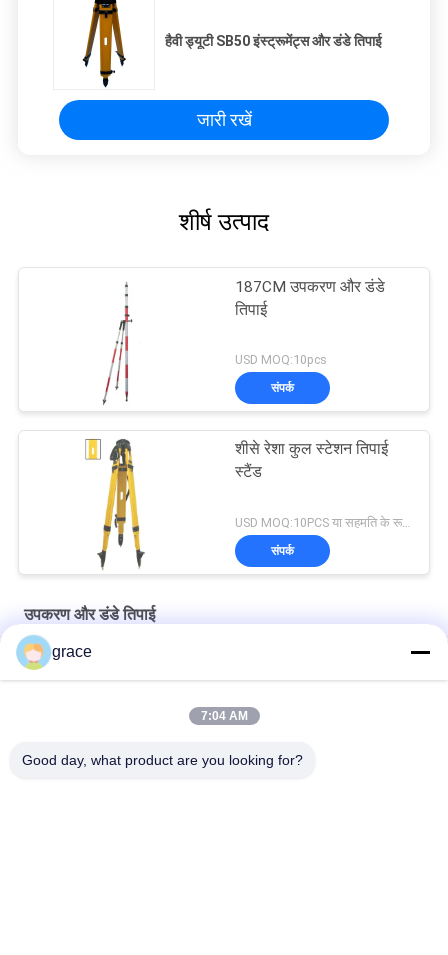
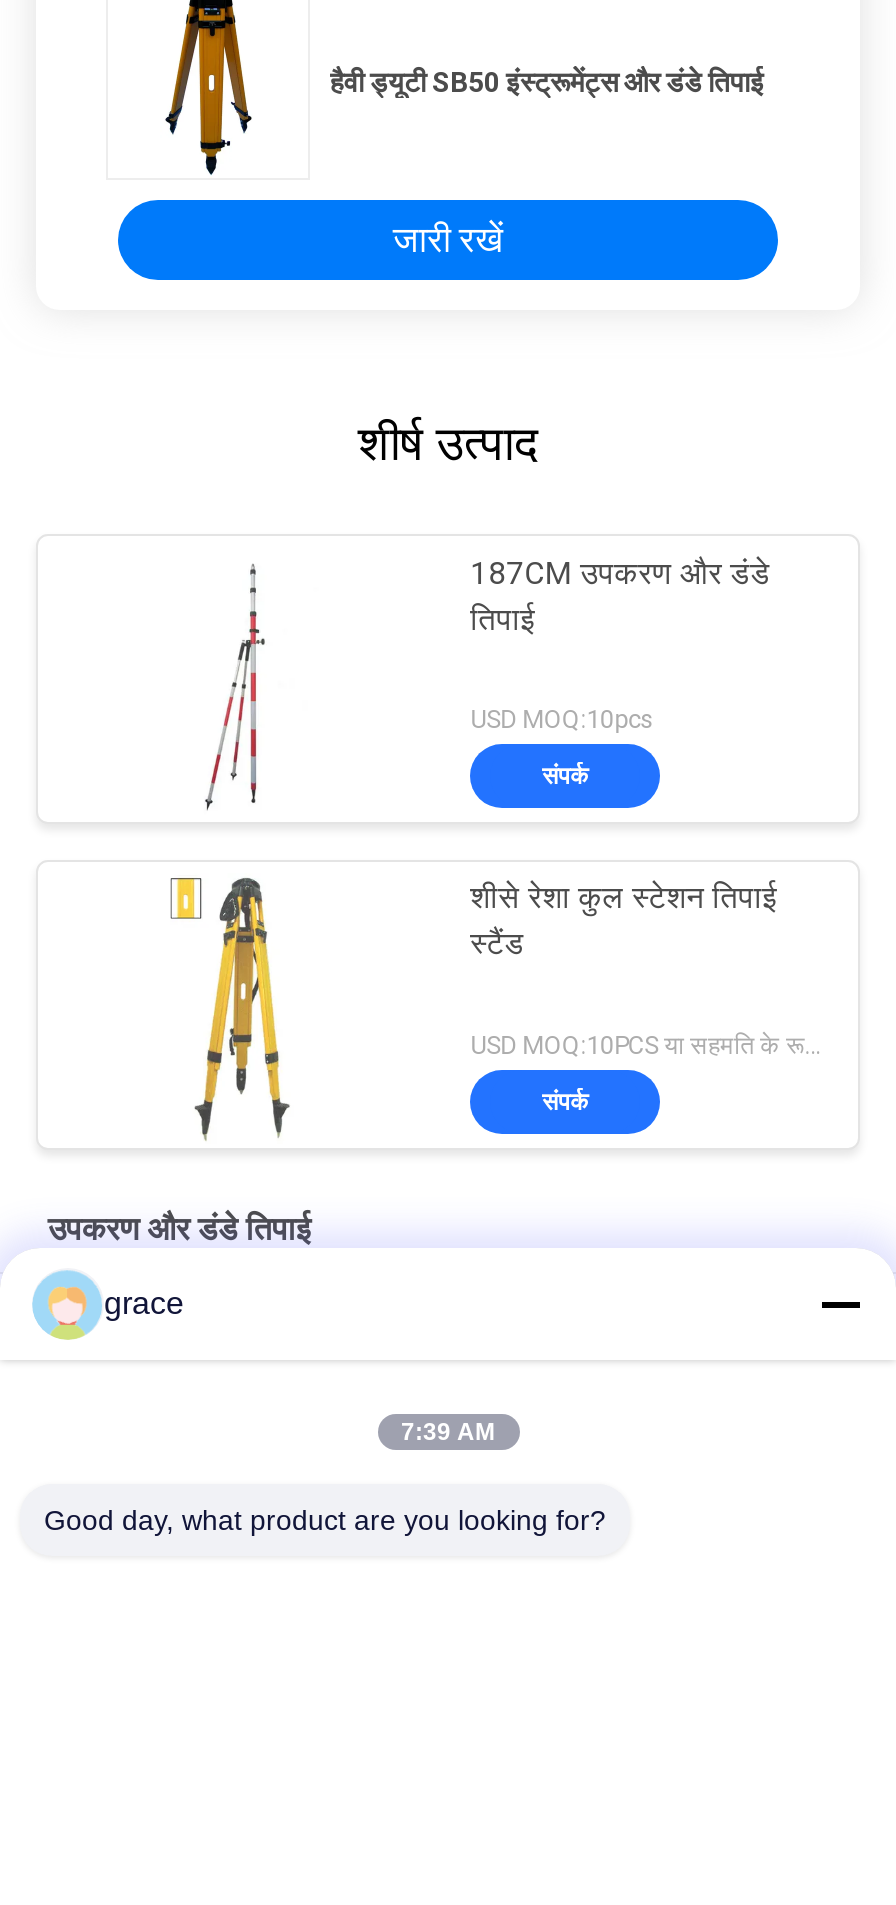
[200,709,247,723] 7:04 AM -> [401,1418,495,1446] 7:39 AM

